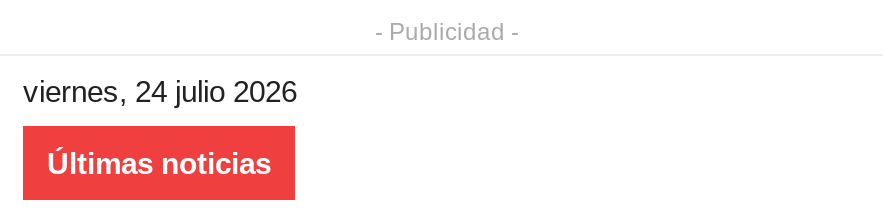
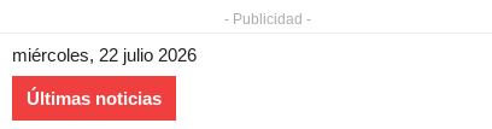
[23,74,297,108] viernes, 24 julio 2026 -> [12,45,197,65] miércoles, 22 julio 2026

